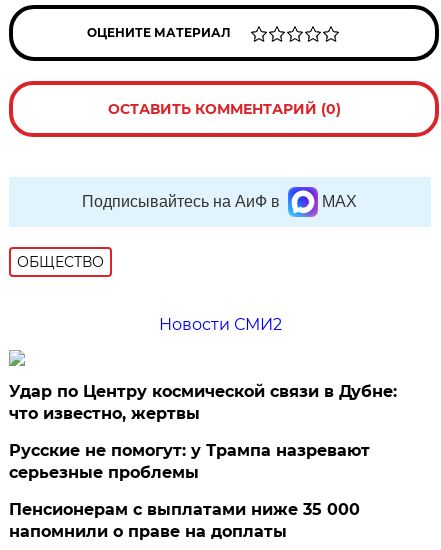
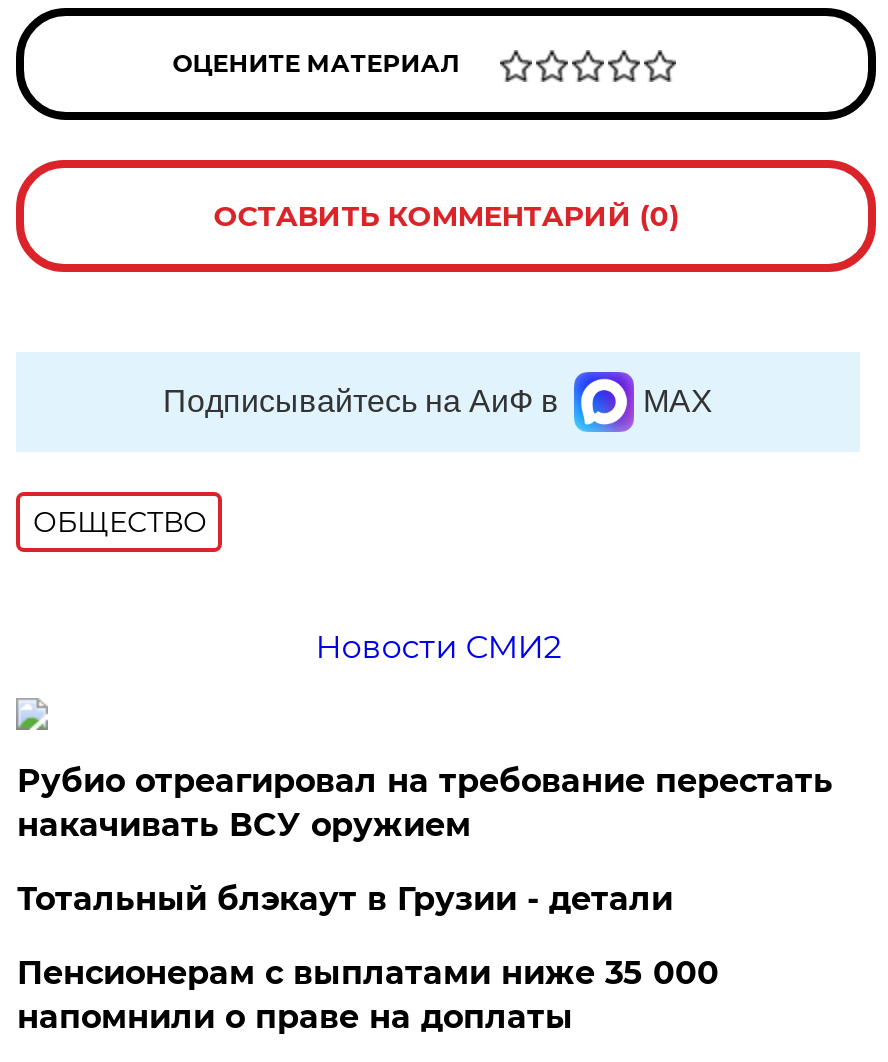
[9,382,397,423] Удар по Центру космической связи в Дубне: | что известно, жертвы -> [17,762,833,844] Рубио отреагировал на требование перестать | накачивать ВСУ оружием
[9,441,370,482] Русские не помогут: у Трампа назревают | серьезные проблемы -> [17,880,673,918] Тотальный блэкаут в Грузии - детали

